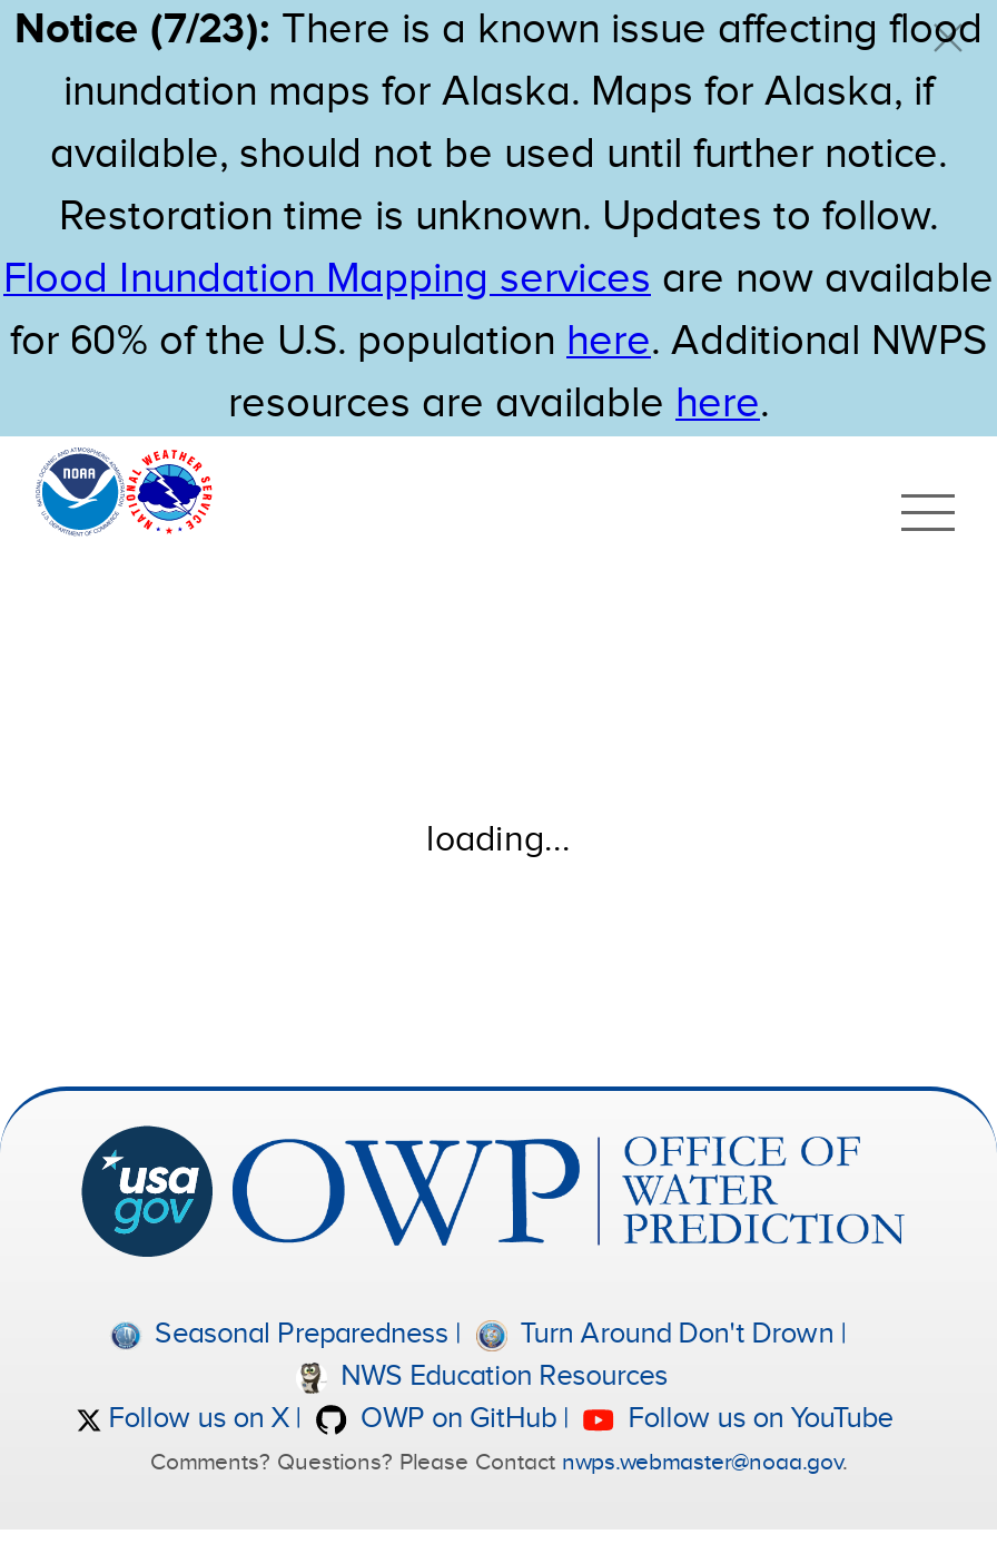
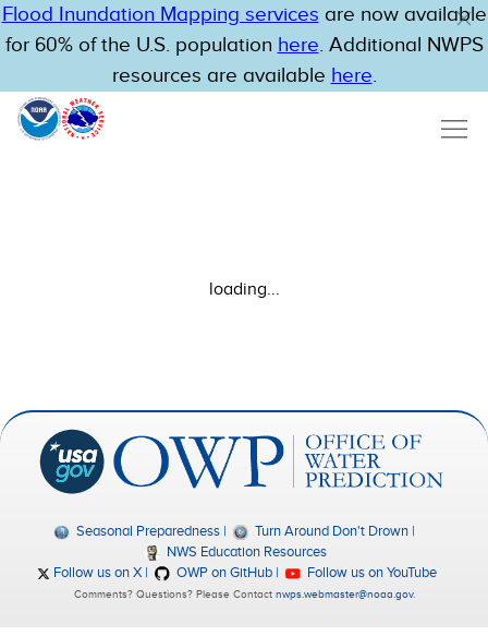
[14,4,983,243] Notice (7/23): There is a known issue affecting flood | inundation maps for Alaska. Maps for Alaska, if | available, should not be used until further notice. | Restoration time is unknown. Updates to follow. -> none

